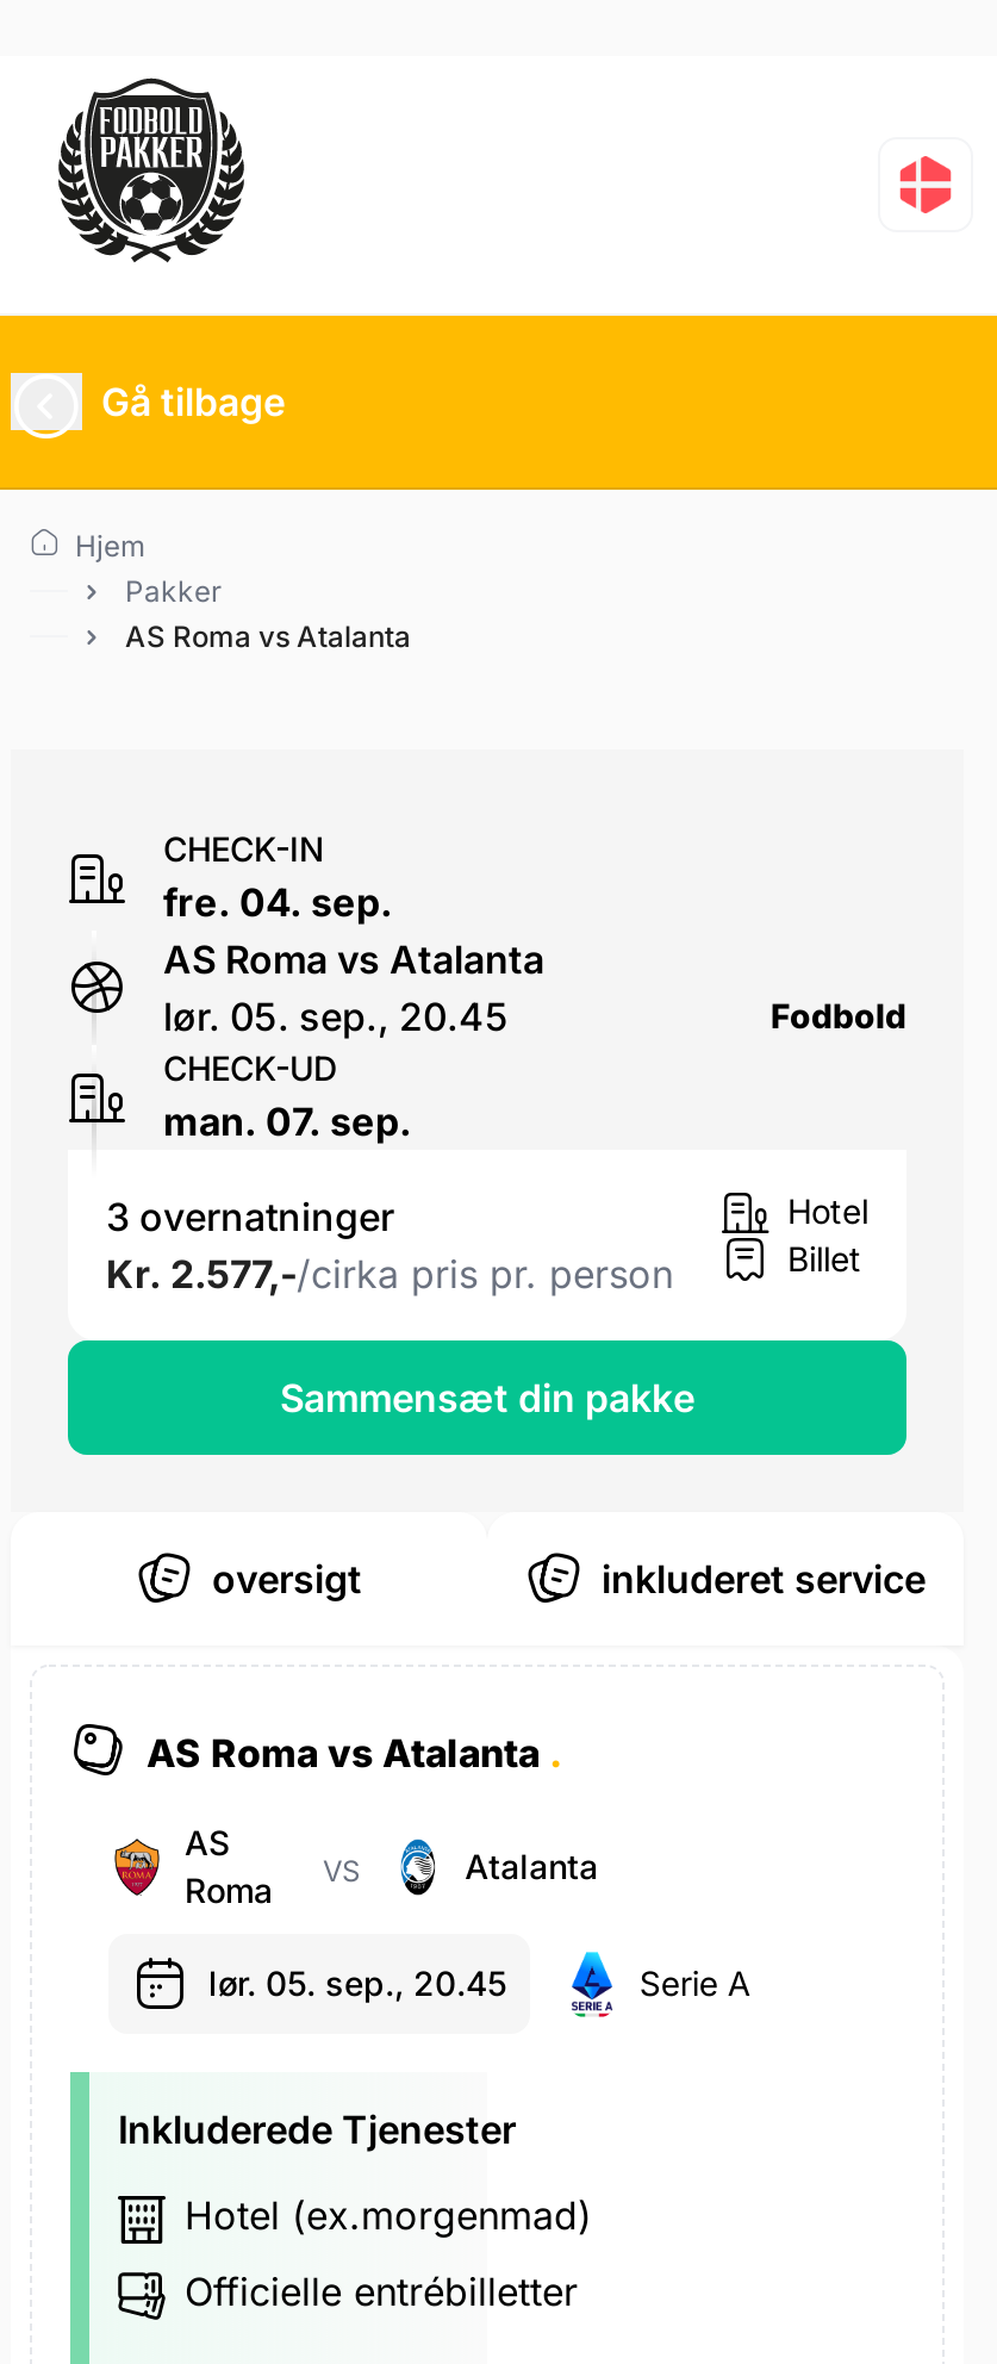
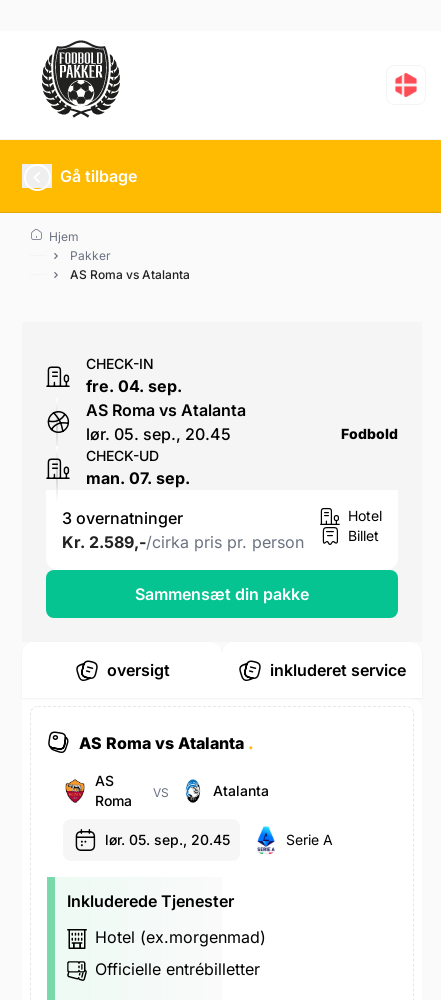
[106,1250,673,1298] Kr. 2.577,-/cirka pris pr. person -> [62,532,304,552] Kr. 2.589,-/cirka pris pr. person

